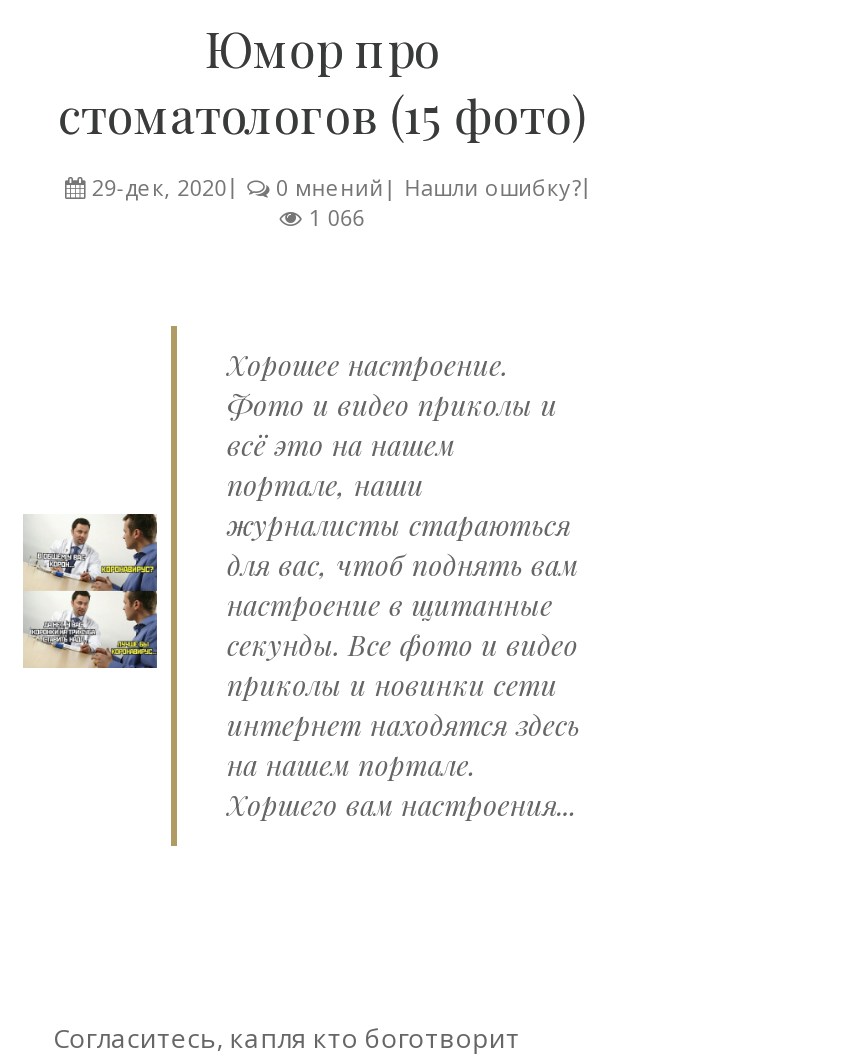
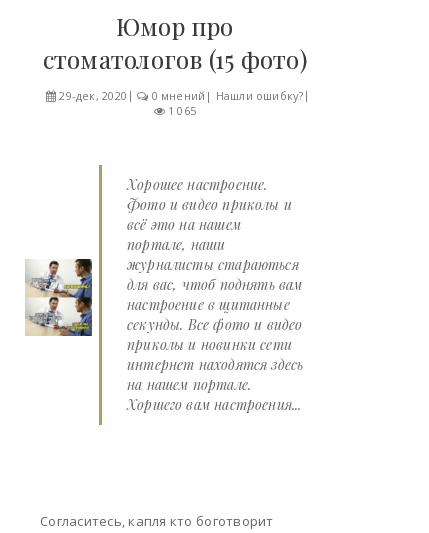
[309,202,365,232] 1 066 -> [168,103,196,118] 1 065

